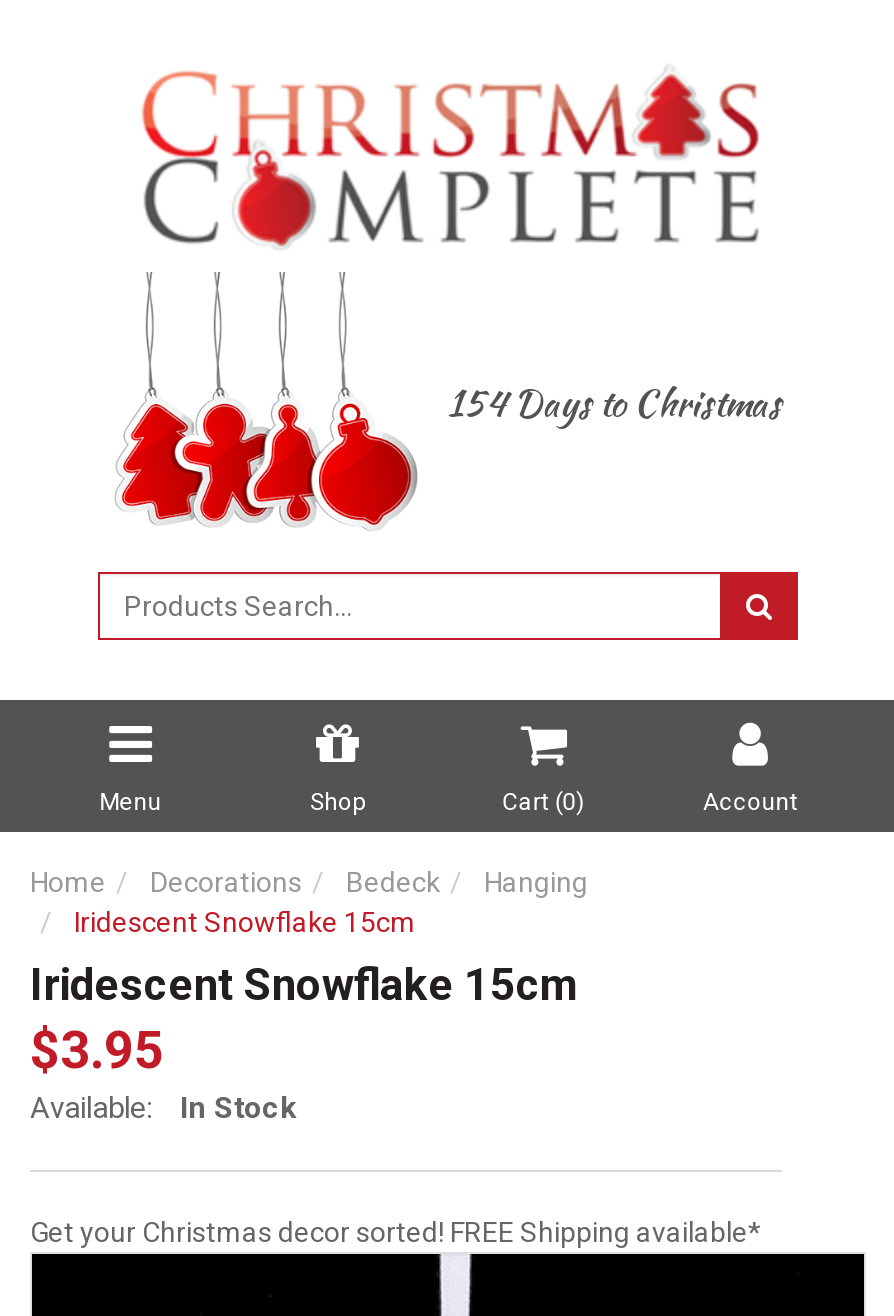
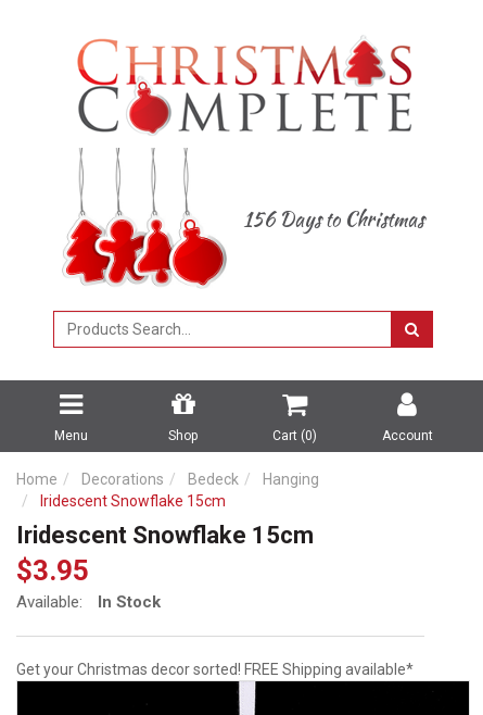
[448,375,782,429] 154 Days to Christmas -> [243,204,424,233] 156 Days to Christmas

